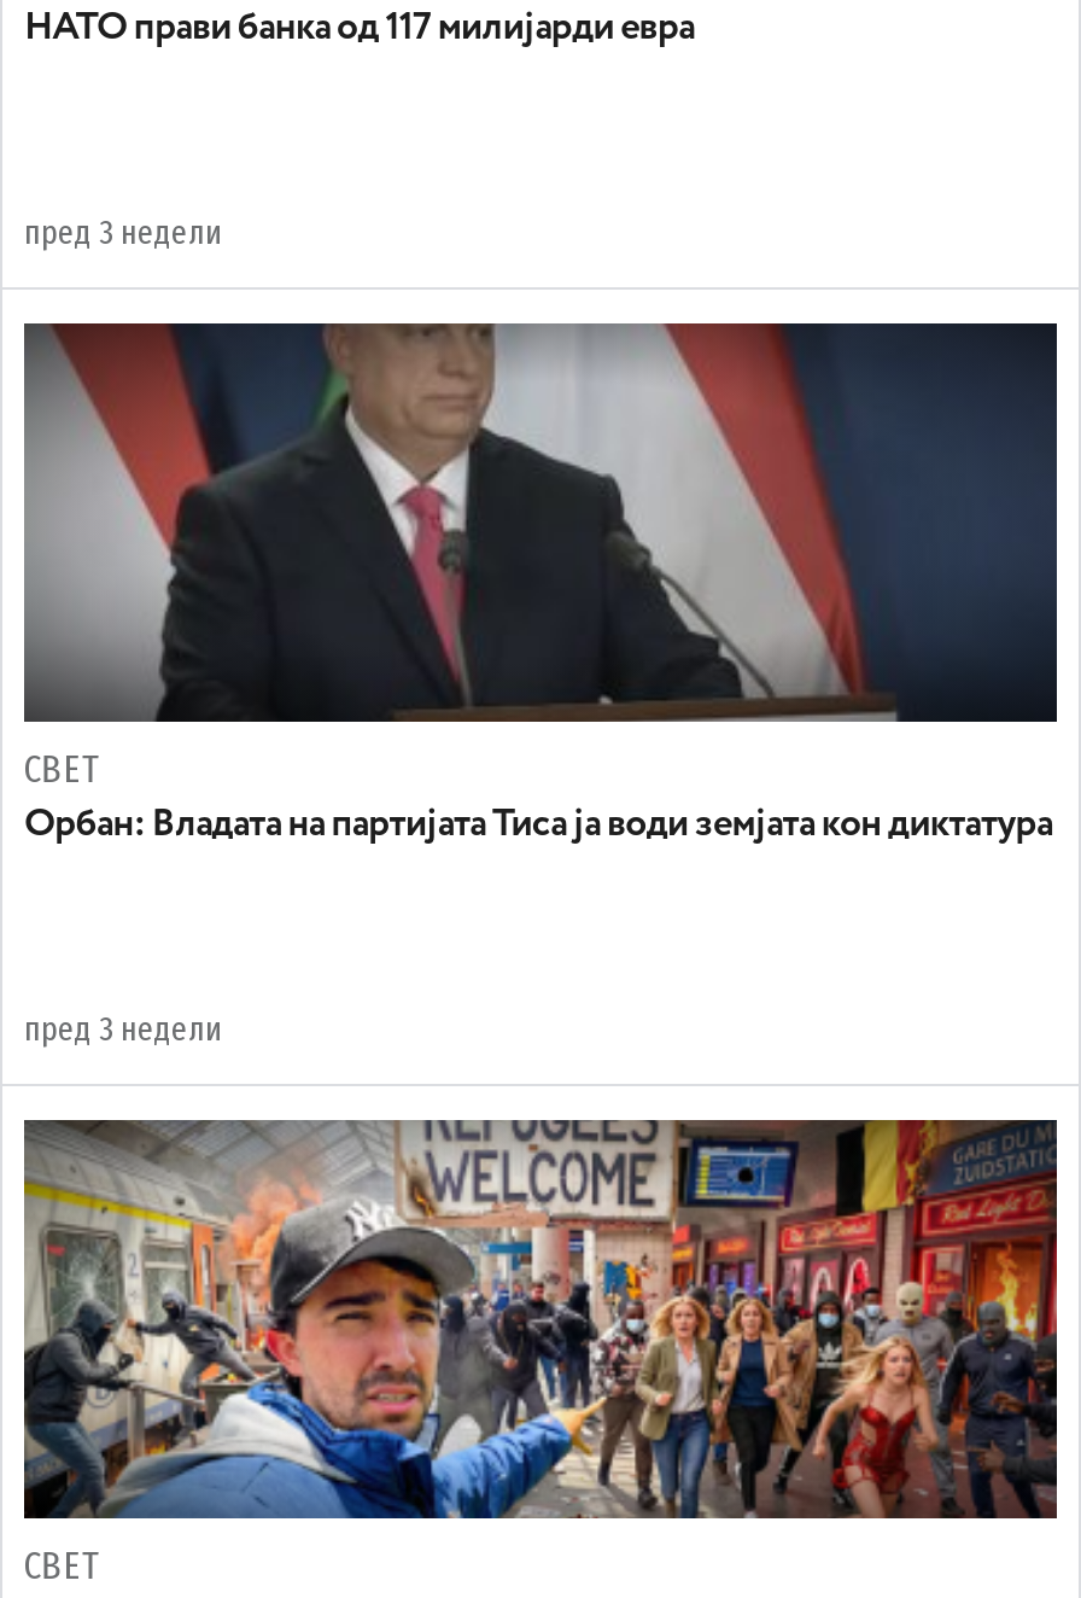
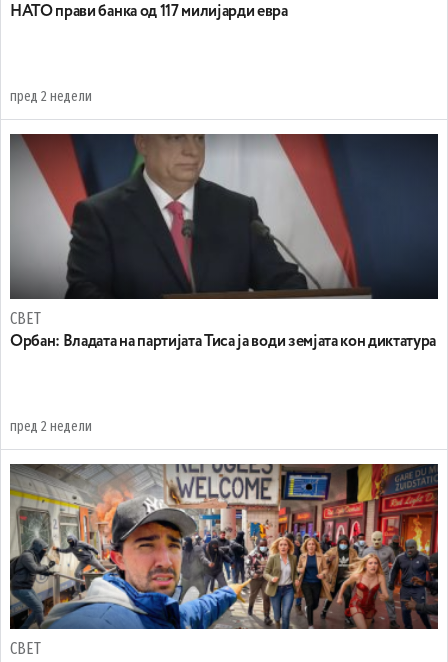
[24,212,222,253] пред 3 недели -> [10,88,92,105] пред 2 недели
[24,1009,222,1050] пред 3 недели -> [10,418,92,435] пред 2 недели

